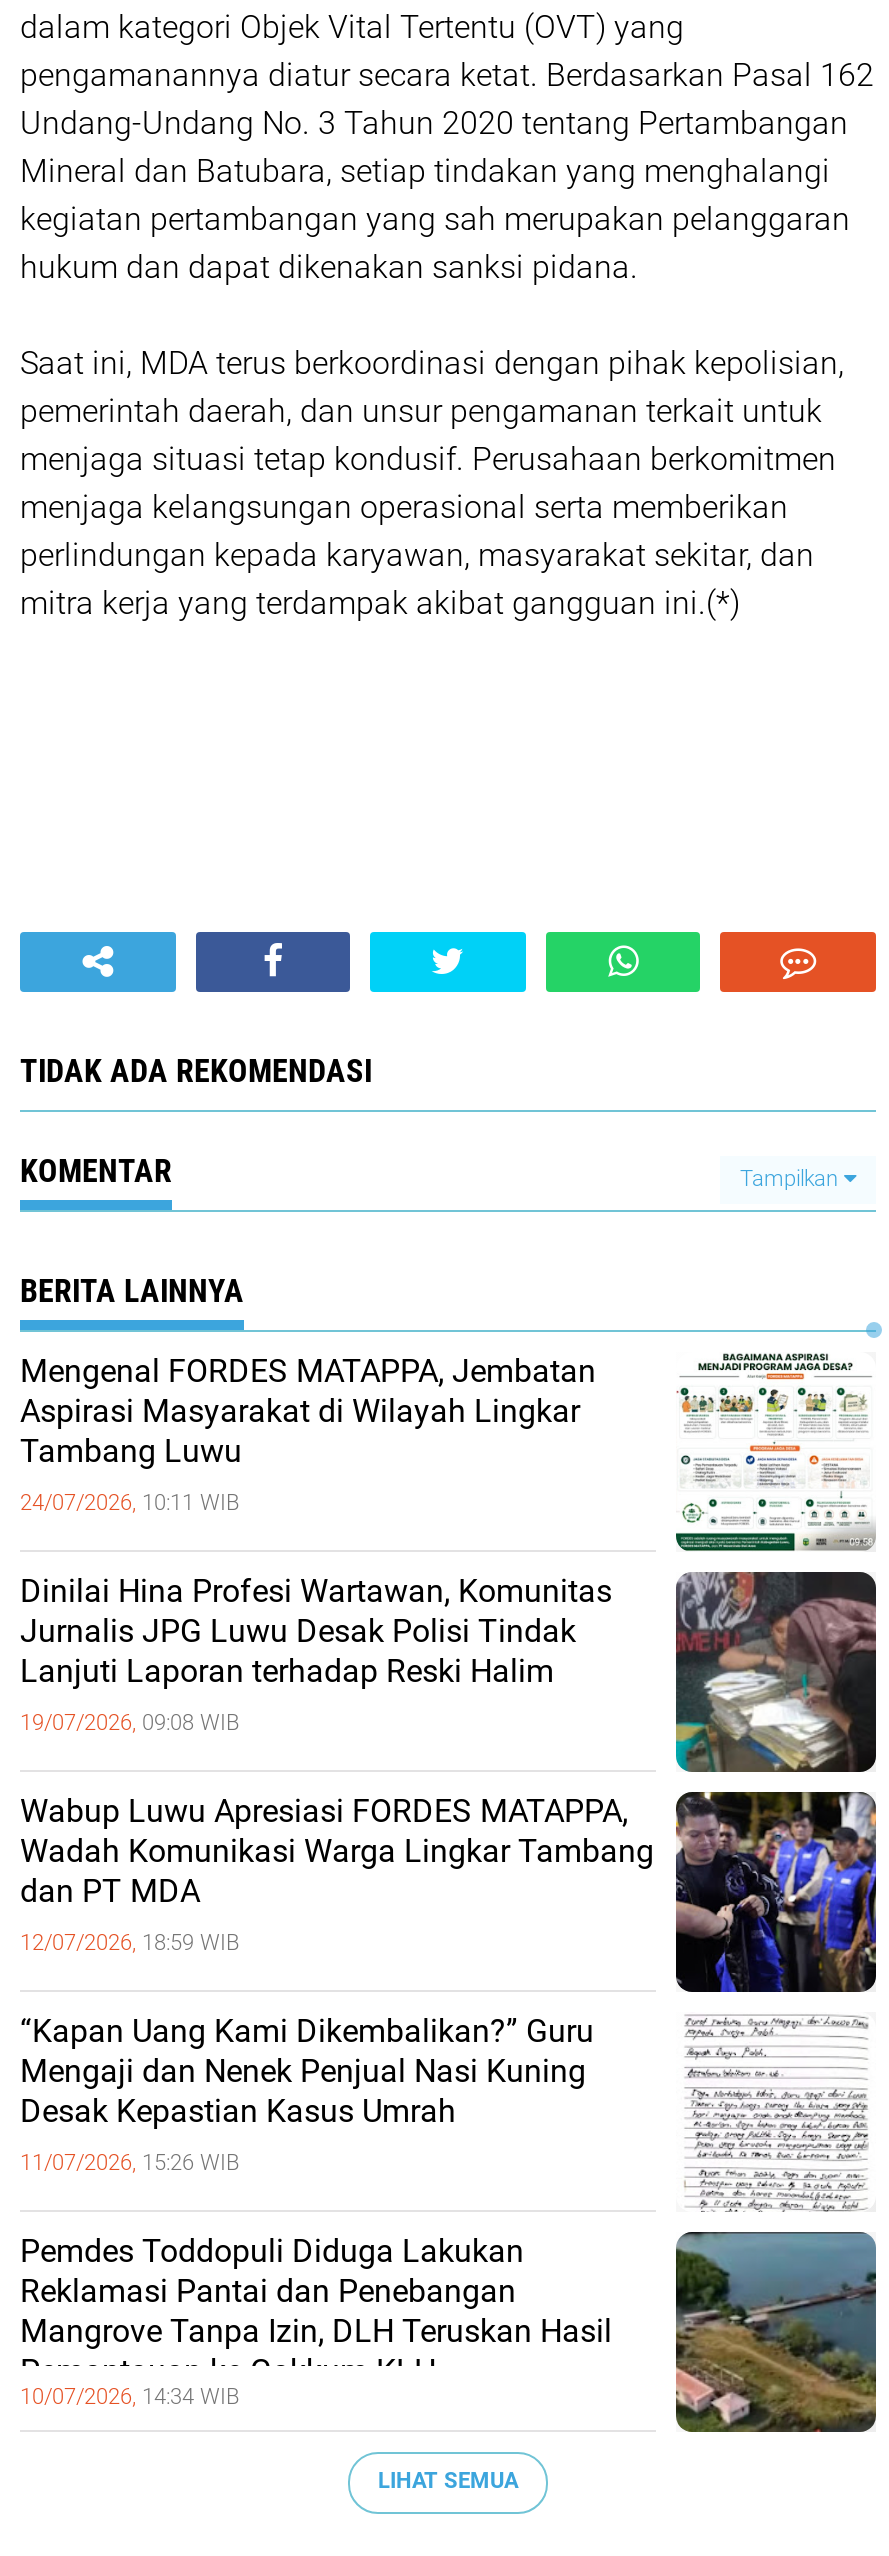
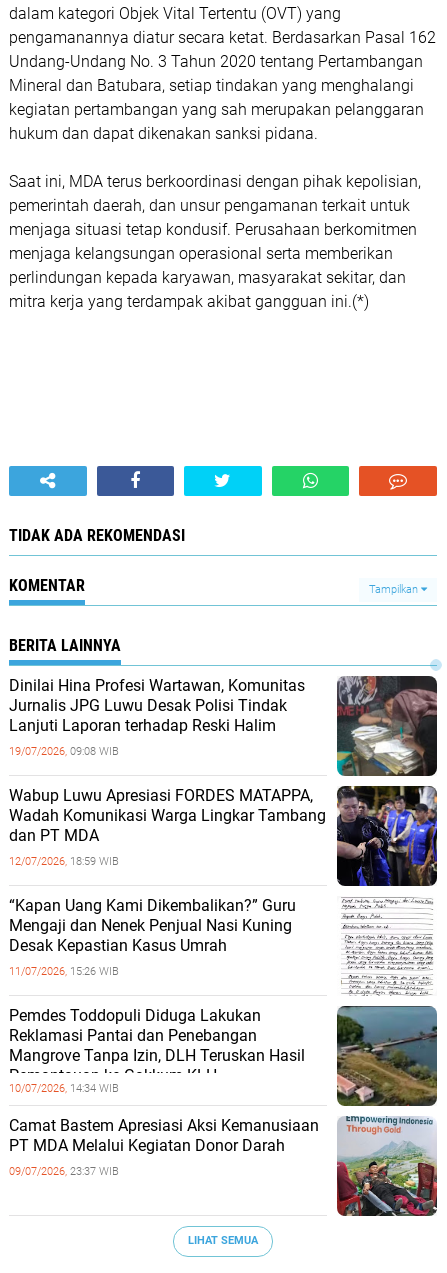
[20,1351,876,1552] [image] | Mengenal FORDES MATAPPA, Jembatan | Aspirasi Masyarakat di Wilayah Lingkar | Tambang Luwu | 24/07/2026, 10:11 WIB -> none
moved [20,1568,880,2409] -> [9,674,439,1095]: [image] | Dinilai Hina Profesi Wartawan, Komunitas | Jurnalis JPG Luwu Desak Polisi Tindak | ... | Mangrove Tanpa Izin, DLH Teruskan Hasil | 10/07/2026, 14:34 WIB
none -> [9,1115,438,1216] [image] | Camat Bastem Apresiasi Aksi Kemanusiaan | PT MDA Melalui Kegiatan Donor Darah | 09/07/2026, 23:37 WIB

